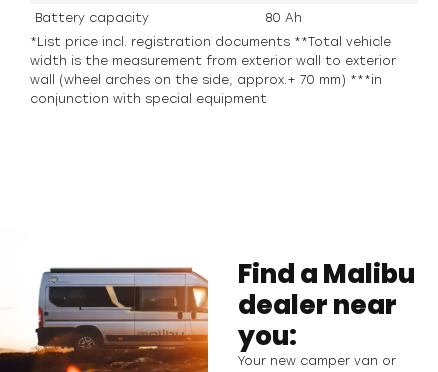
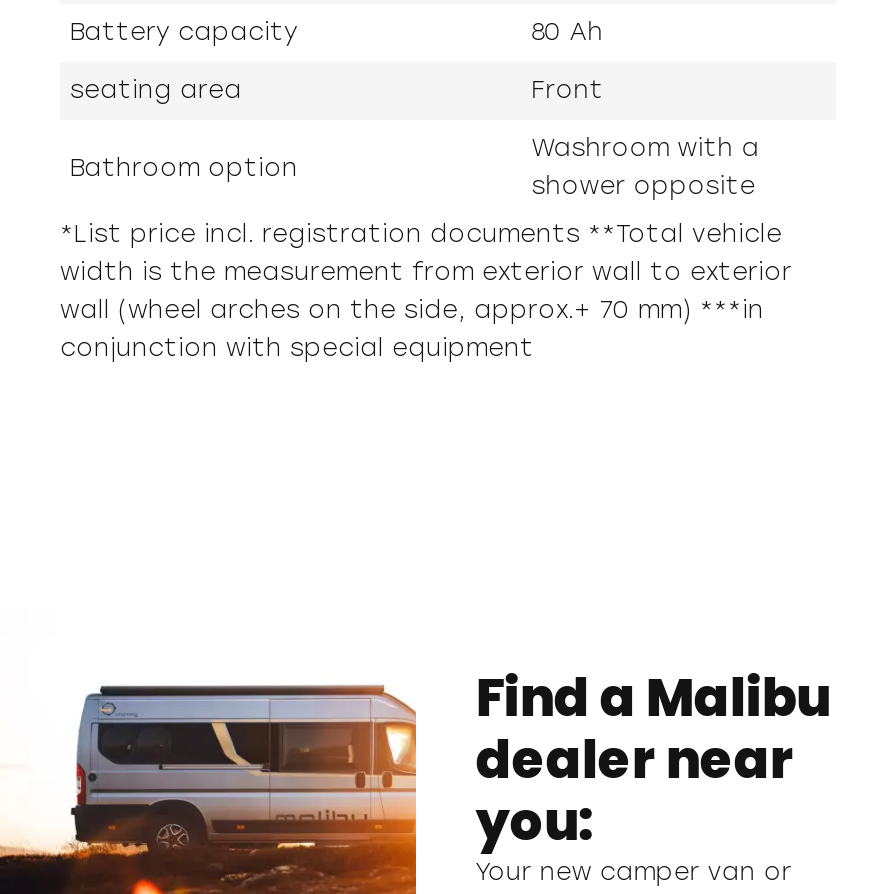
none -> [70,77,604,182] seating area | Front | Bathroom option
none -> [532,135,760,201] Washroom with a | shower opposite

